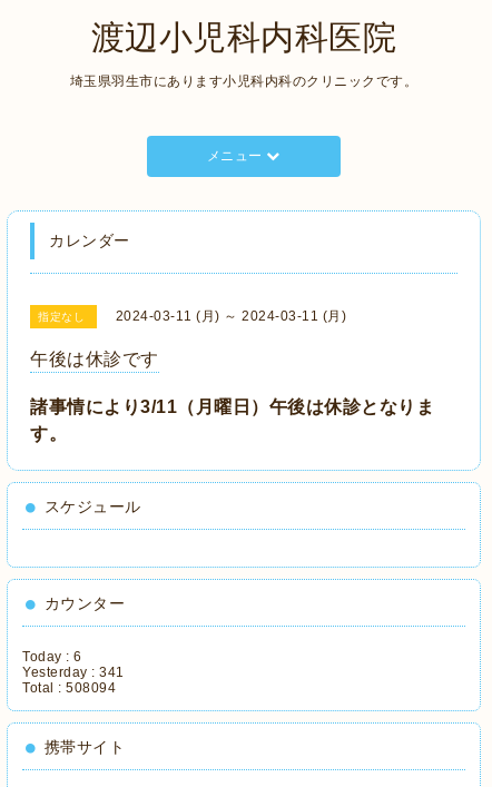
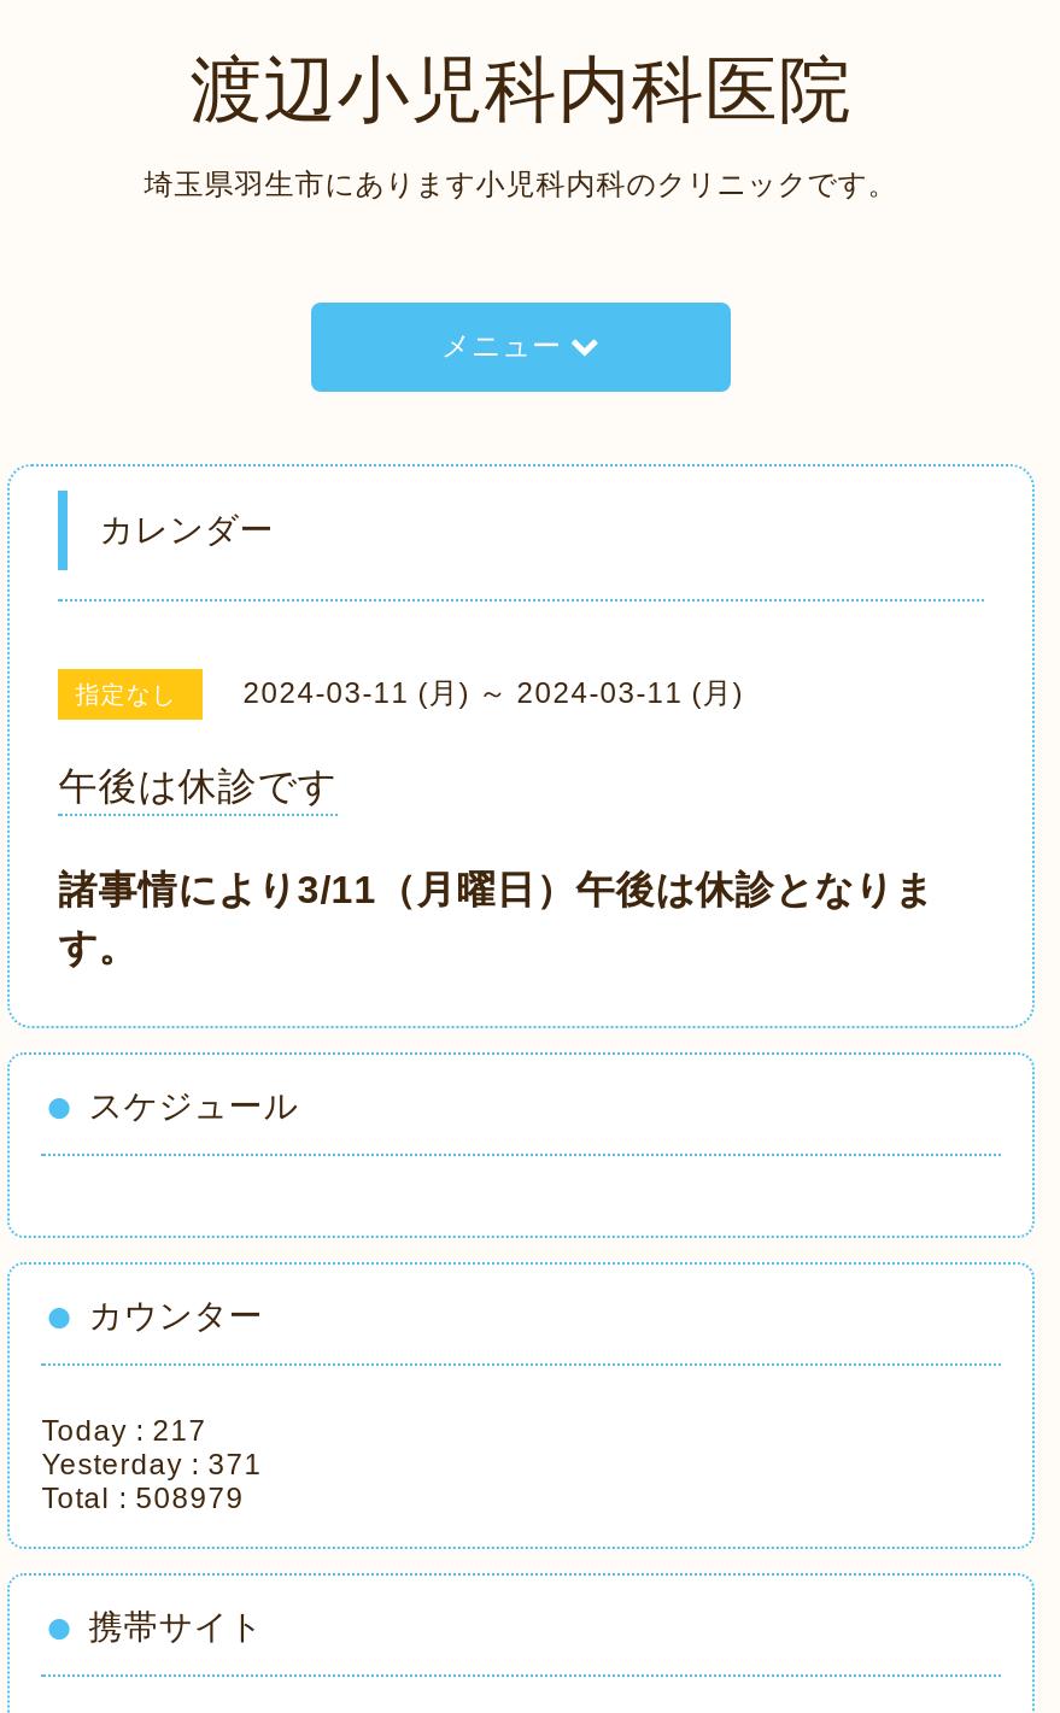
[22,649,82,665] Today : 6 -> [41,1414,207,1448] Today : 217
[22,665,124,680] Yesterday : 341 -> [41,1448,262,1482] Yesterday : 371
[22,680,116,696] Total : 508094 -> [41,1482,244,1515] Total : 508979

